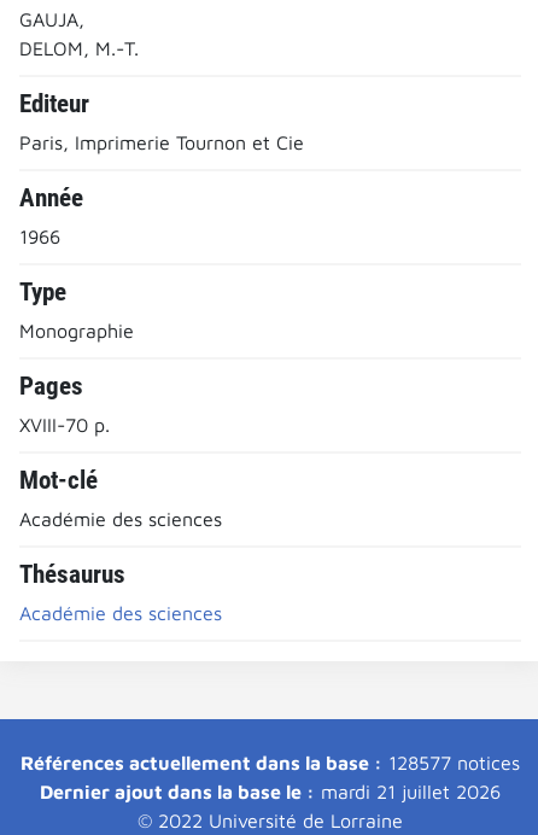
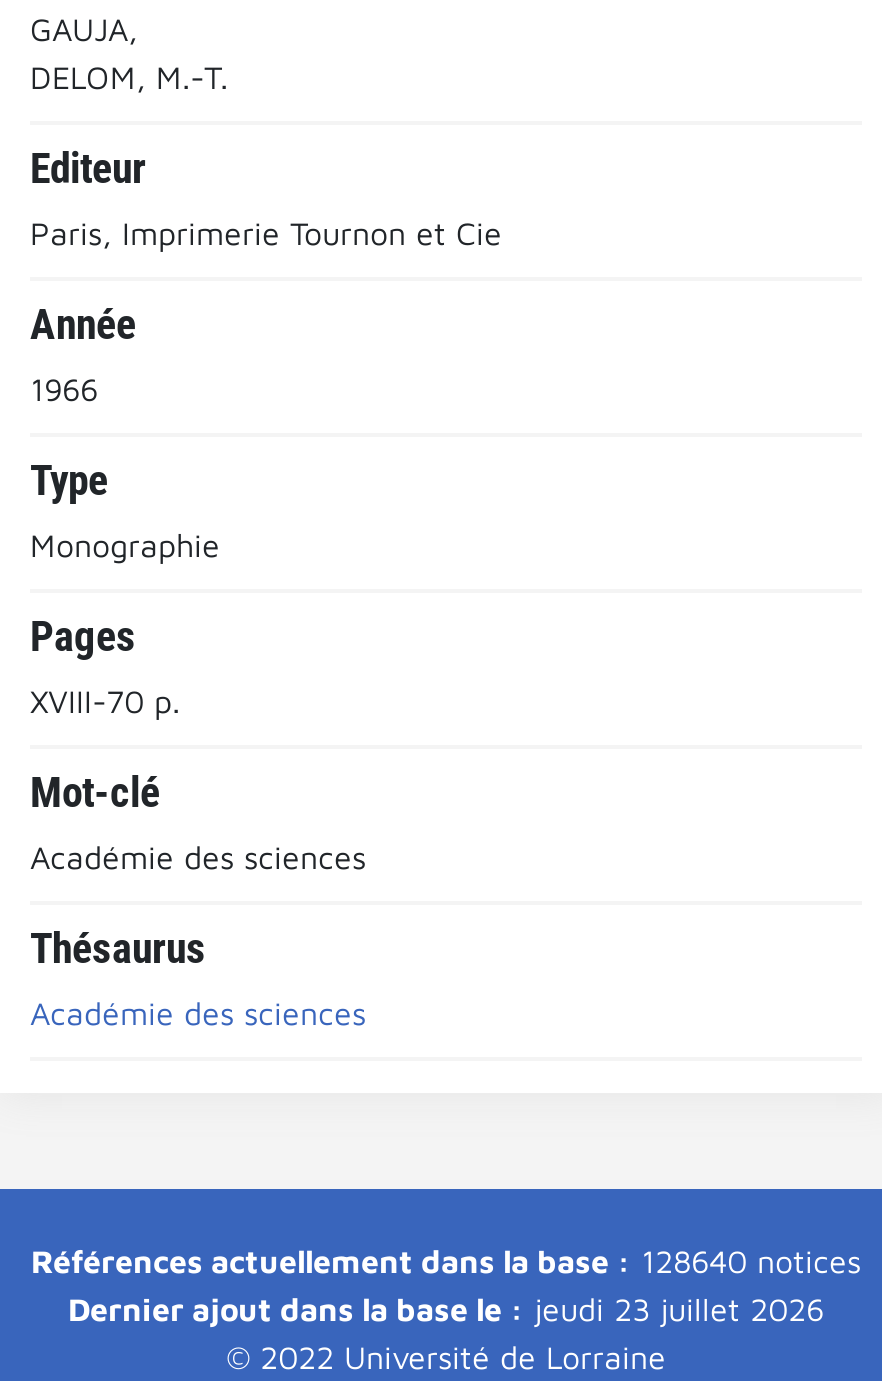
[21,751,520,773] Références actuellement dans la base : 128577 notices -> [31,1242,861,1278] Références actuellement dans la base : 128640 notices
[40,780,501,802] Dernier ajout dans la base le : mardi 21 juillet 2026 -> [68,1290,824,1326] Dernier ajout dans la base le : jeudi 23 juillet 2026

